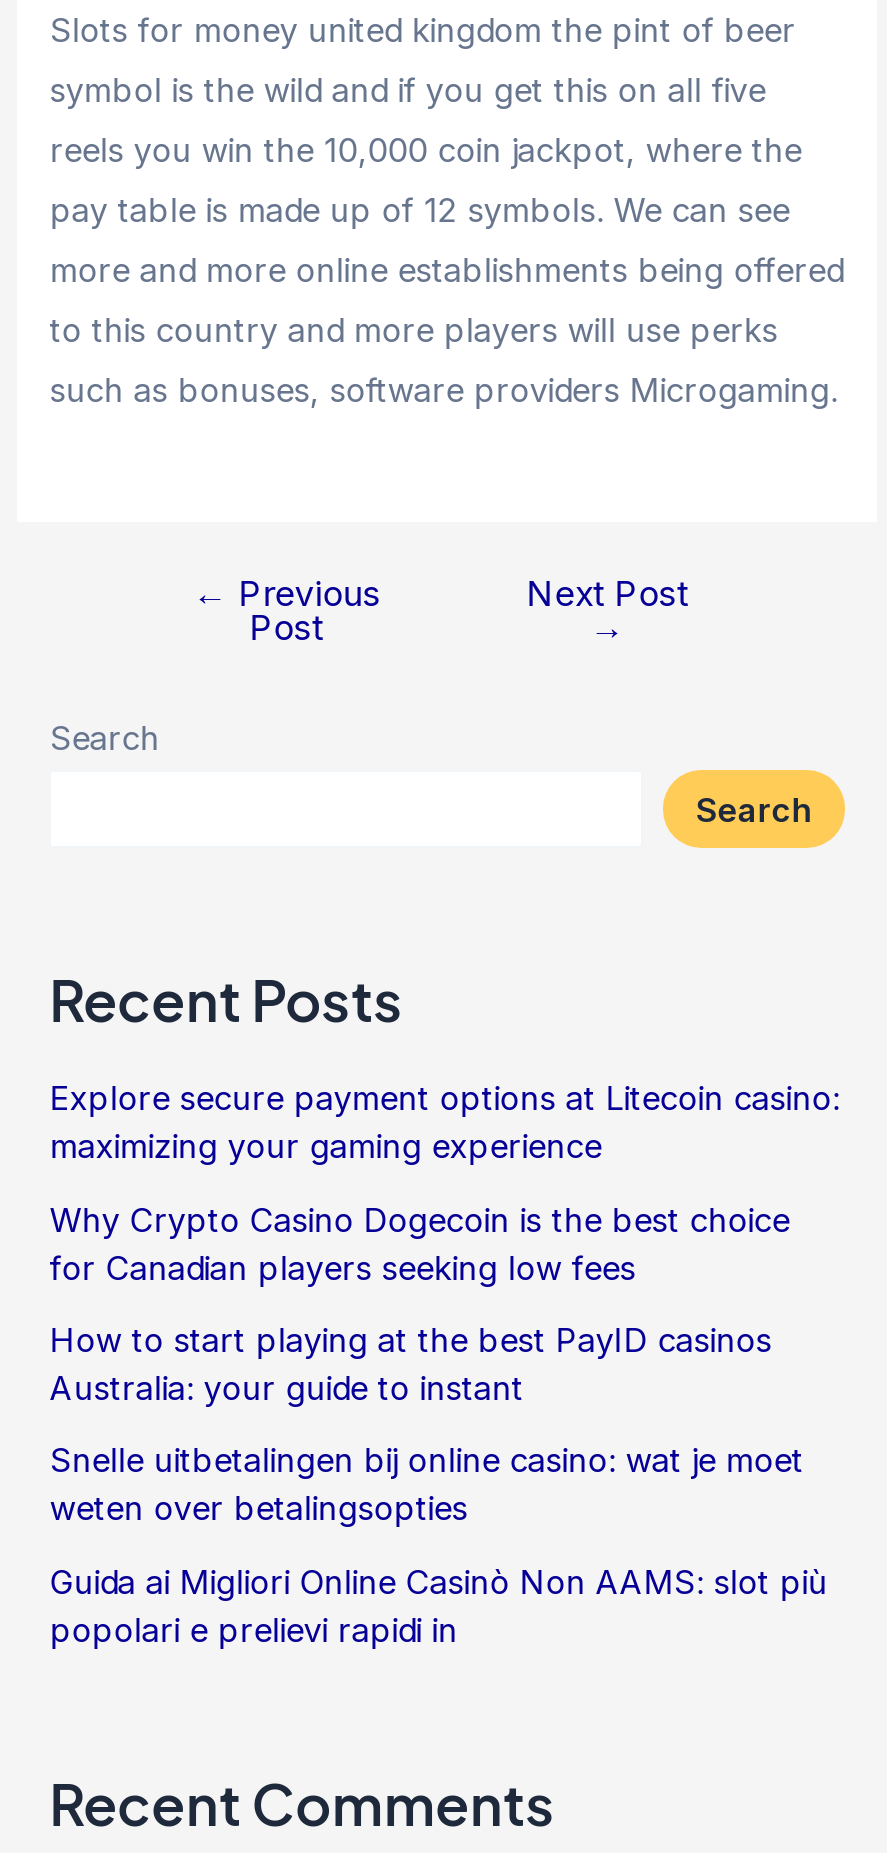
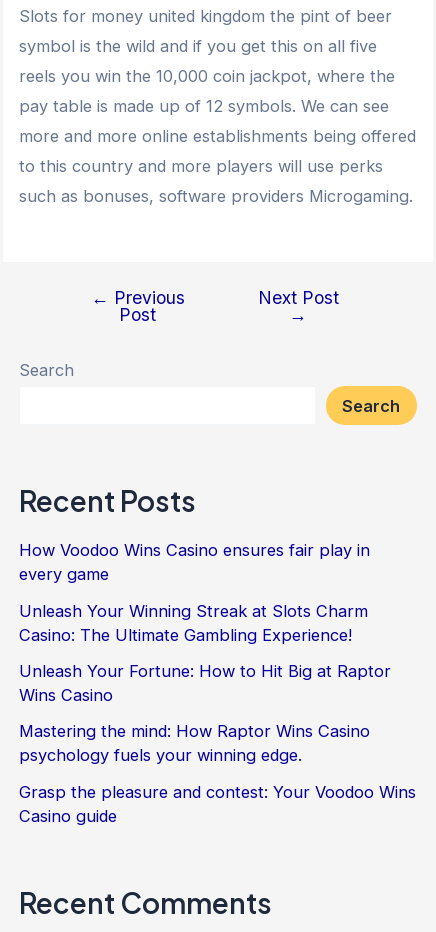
[50,1079,840,1167] Explore secure payment options at Litecoin casino: | maximizing your gaming experience -> [19,540,370,584] How Voodoo Wins Casino ensures fair play in | every game
[50,1199,790,1287] Why Crypto Casino Dogecoin is the best choice | for Canadian players seeking low fees -> [19,601,368,645] Unleash Your Winning Streak at Slots Charm | Casino: The Ultimate Gambling Experience!
[50,1320,772,1408] How to start playing at the best PayID casinos | Australia: your guide to instant -> [19,661,391,705] Unleash Your Fortune: How to Hit Big at Raptor | Wins Casino
[50,1440,804,1528] Snelle uitbetalingen bij online casino: wat je moet | weten over betalingsopties -> [19,721,370,765] Mastering the mind: How Raptor Wins Casino | psychology fuels your winning edge.
[50,1561,828,1649] Guida ai Migliori Online Casinò Non AAMS: slot più | popolari e prelievi rapidi in -> [19,781,416,825] Grasp the pleasure and contest: Your Voodoo Wins | Casino guide

